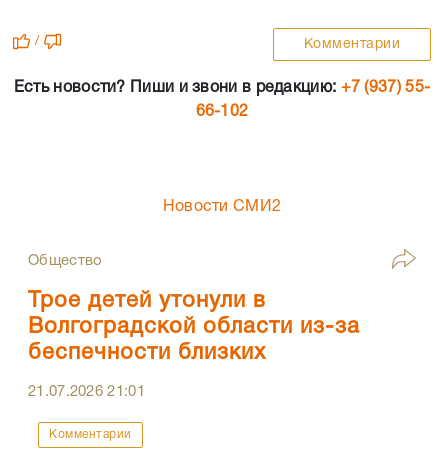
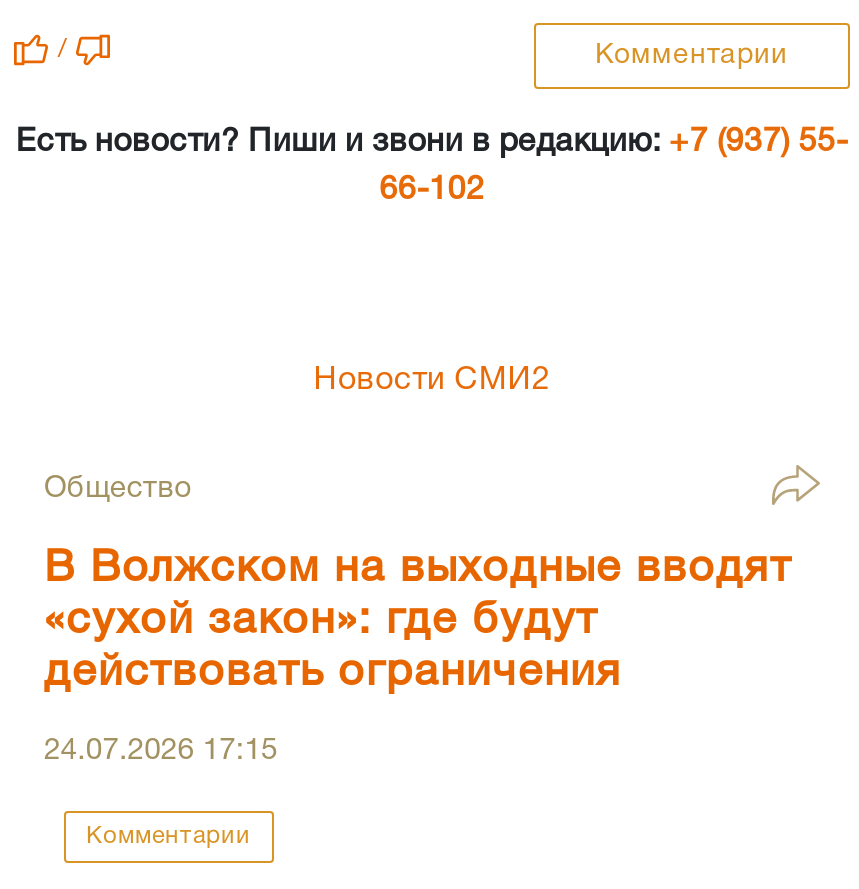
[28,291,360,363] Трое детей утонули в | Волгоградской области из-за | беспечности близких -> [44,549,792,693] В Волжском на выходные вводят | «сухой закон»: где будут | действовать ограничения
[28,385,145,399] 21.07.2026 21:01 -> [44,737,278,765] 24.07.2026 17:15

